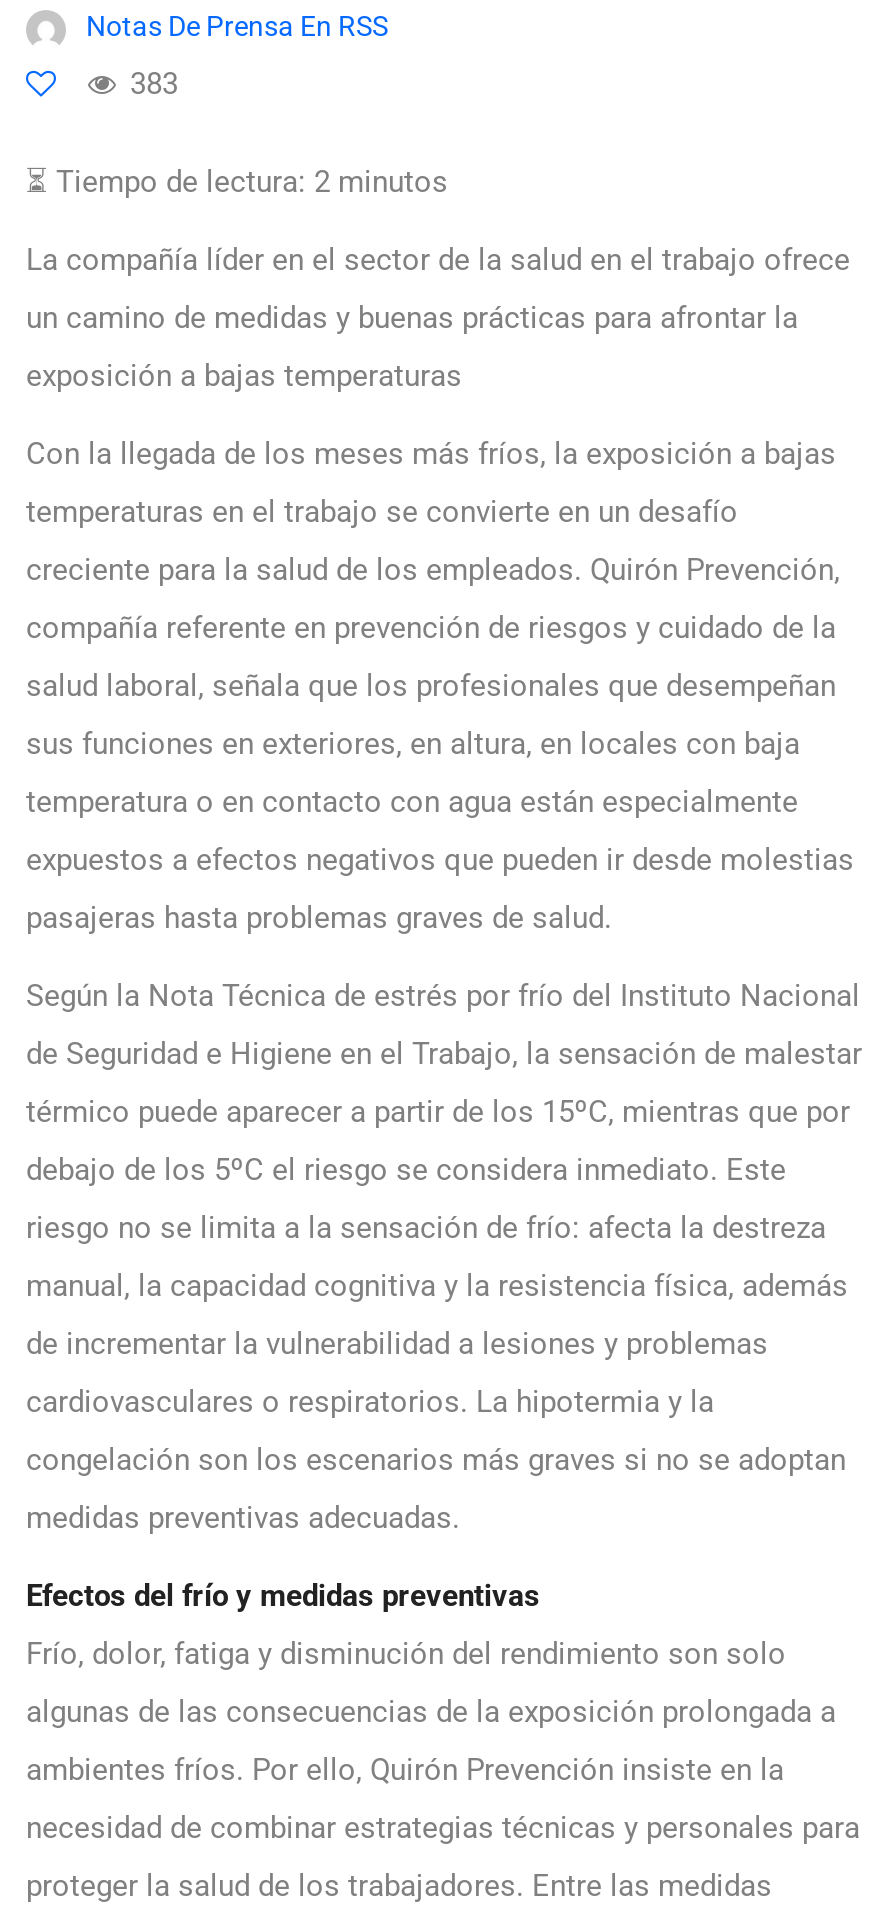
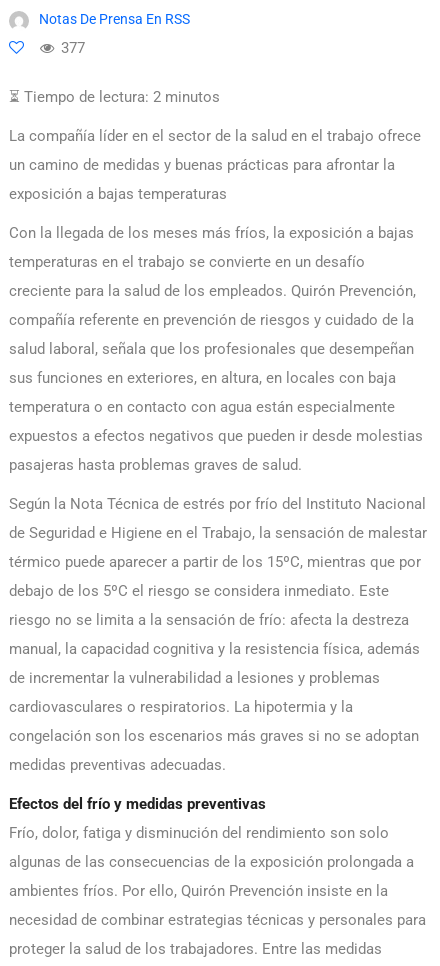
[130,67,178,103] 383 -> [61,39,85,57] 377

